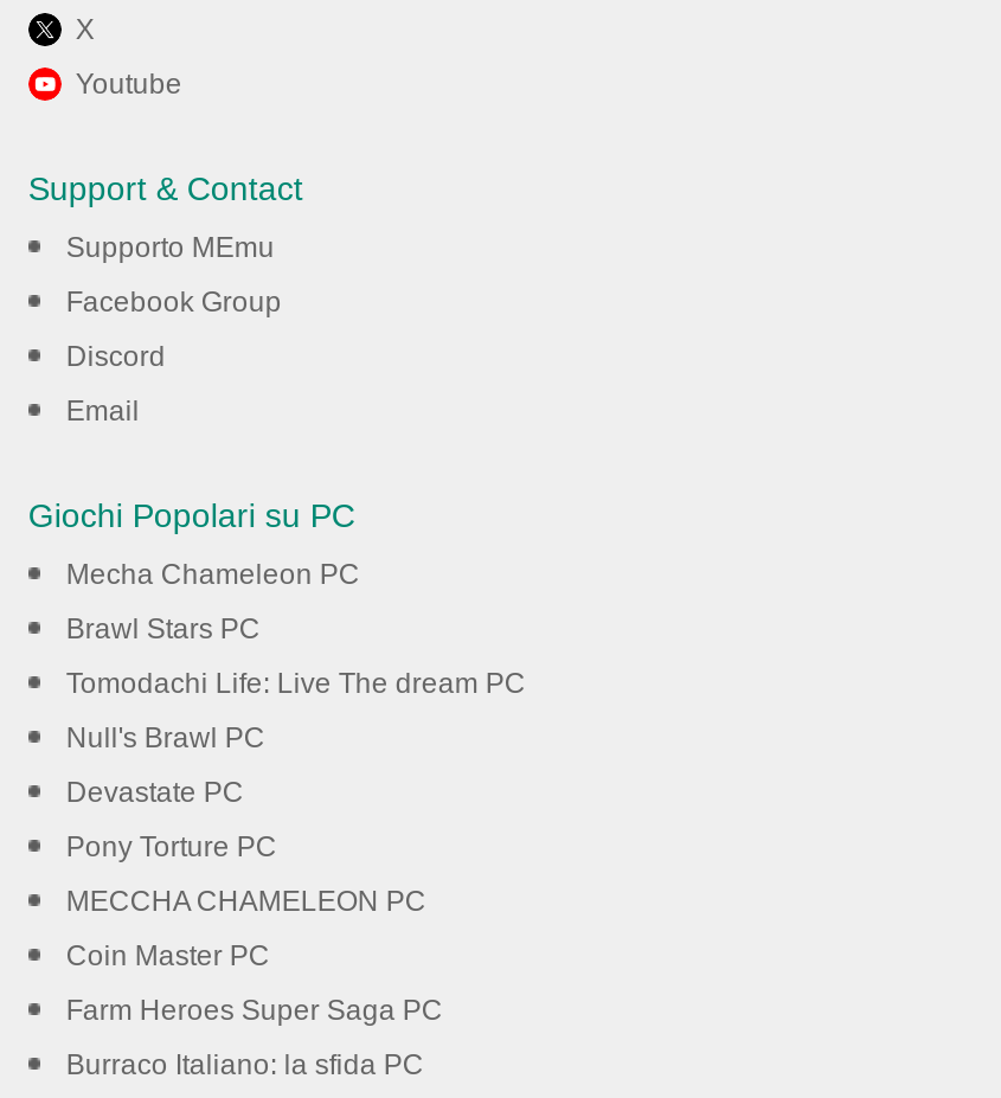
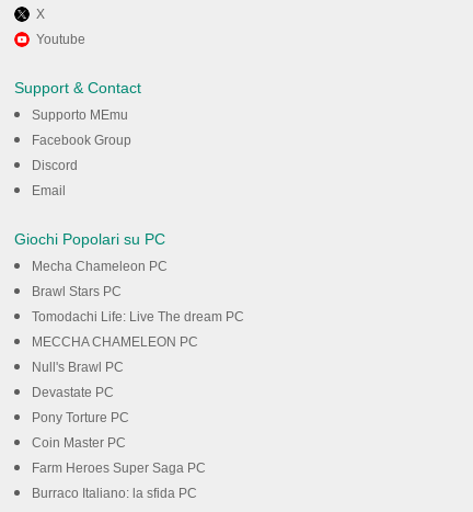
moved [66,722,277,864] -> [32,360,129,426]: Null's Brawl PC | Devastate PC | Pony Torture PC
moved [66,886,426,919] -> [32,335,198,350]: MECCHA CHAMELEON PC

